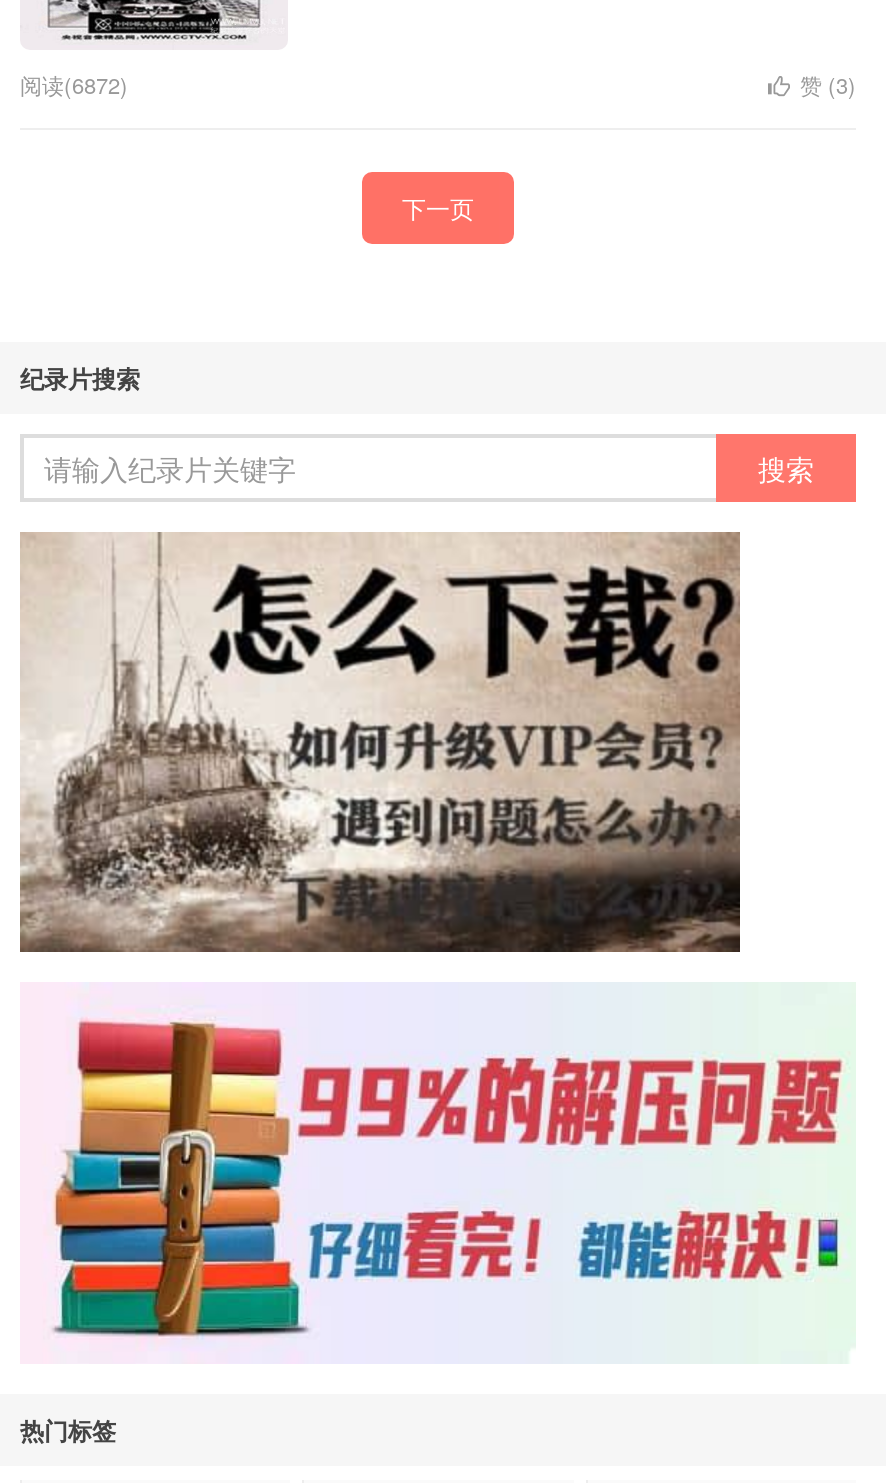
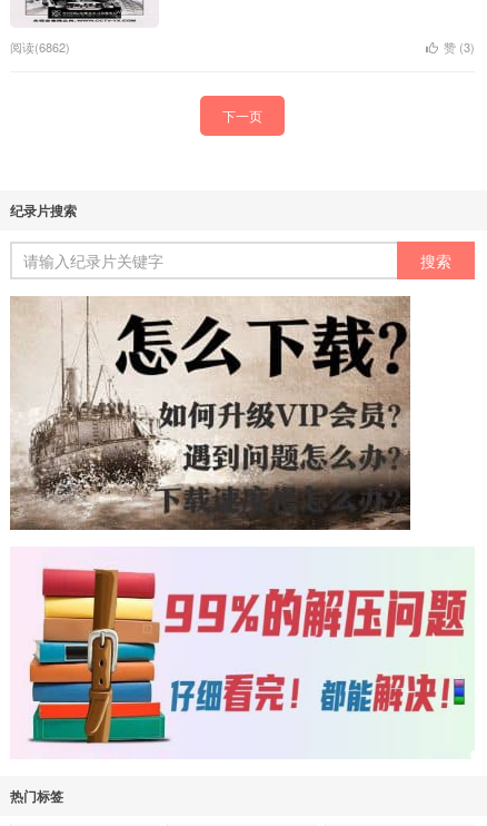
[20,69,128,101] 阅读(6872) -> [10,38,70,56] 阅读(6862)

